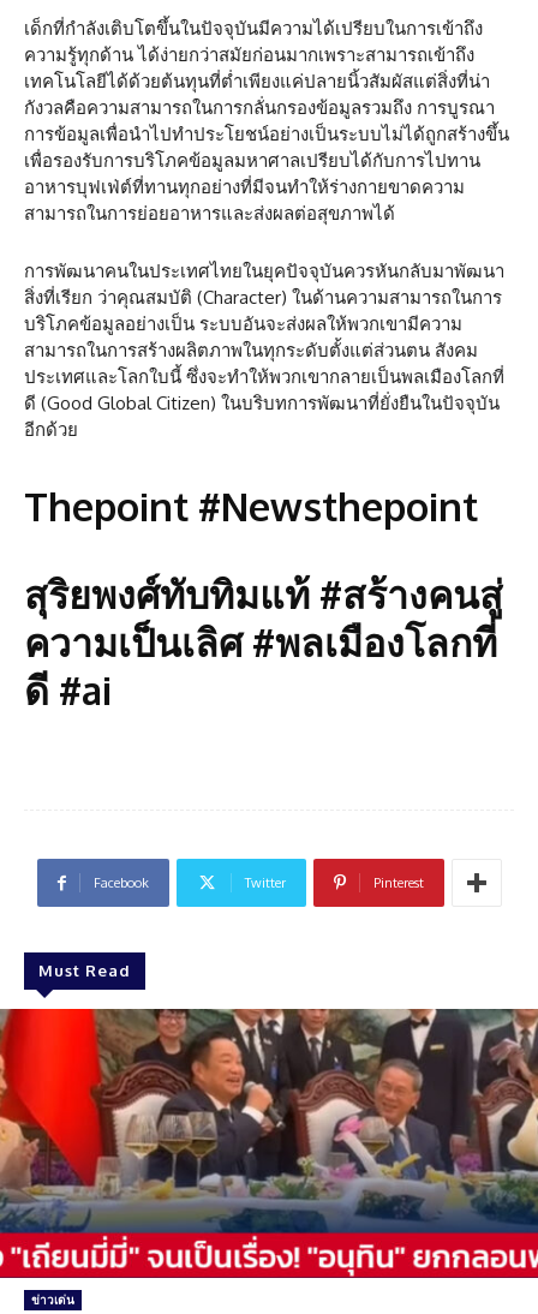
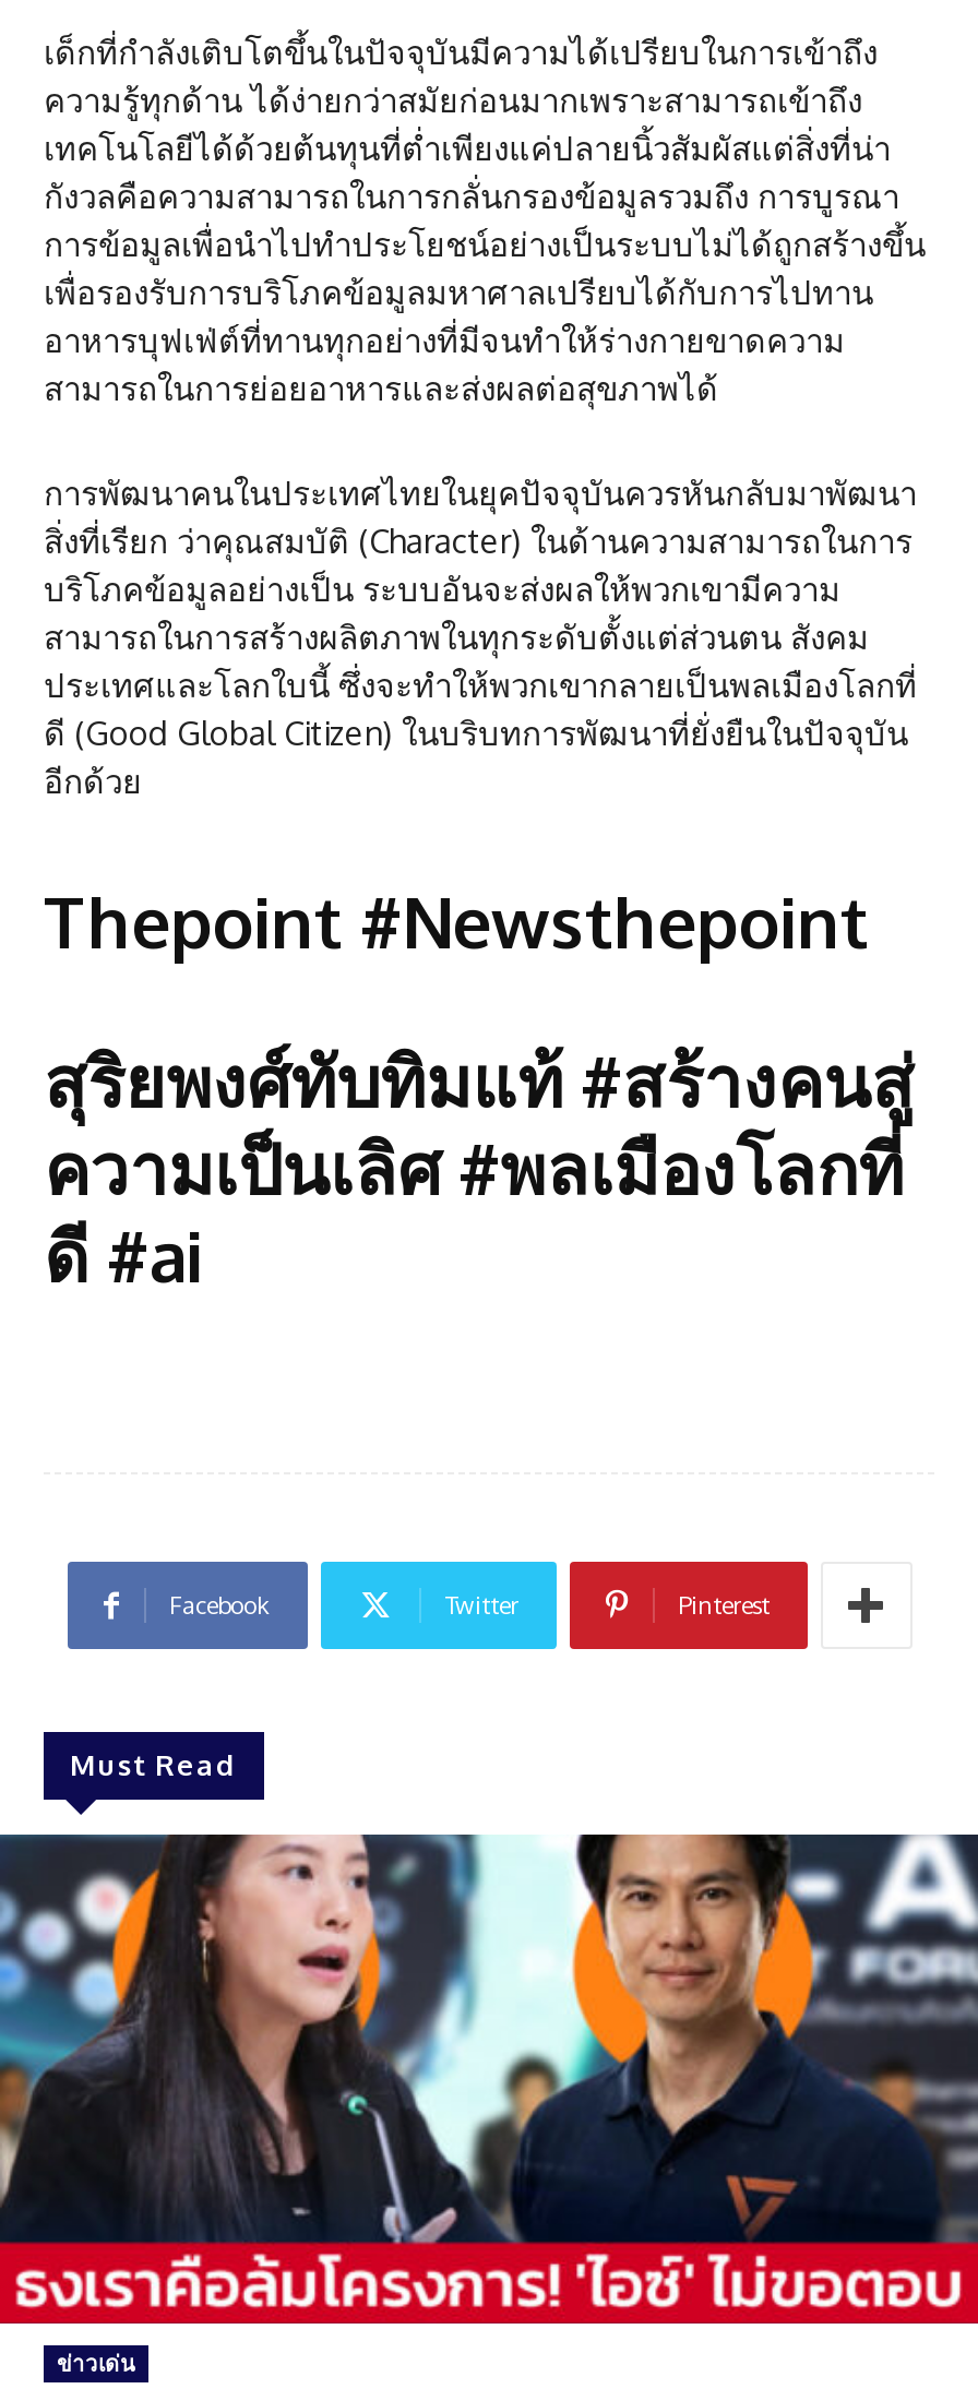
[4,1008,534,1278] [image] -> [7,1832,971,2321] [image]

